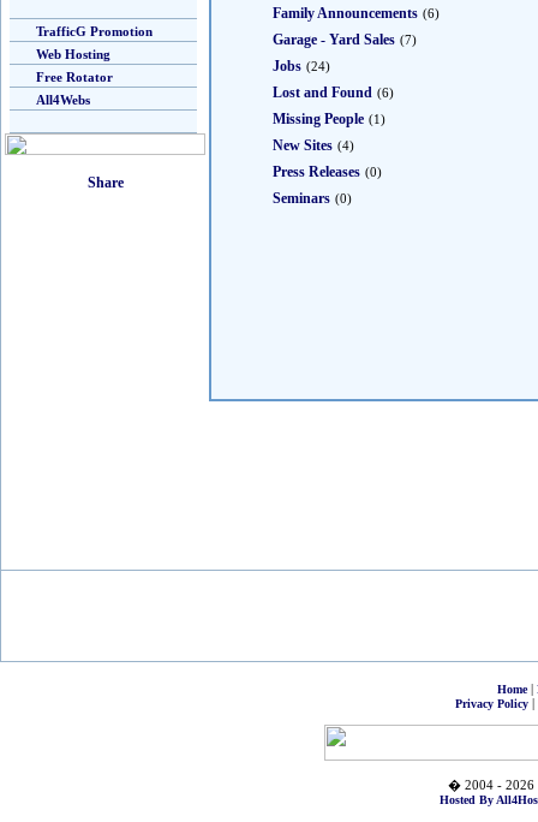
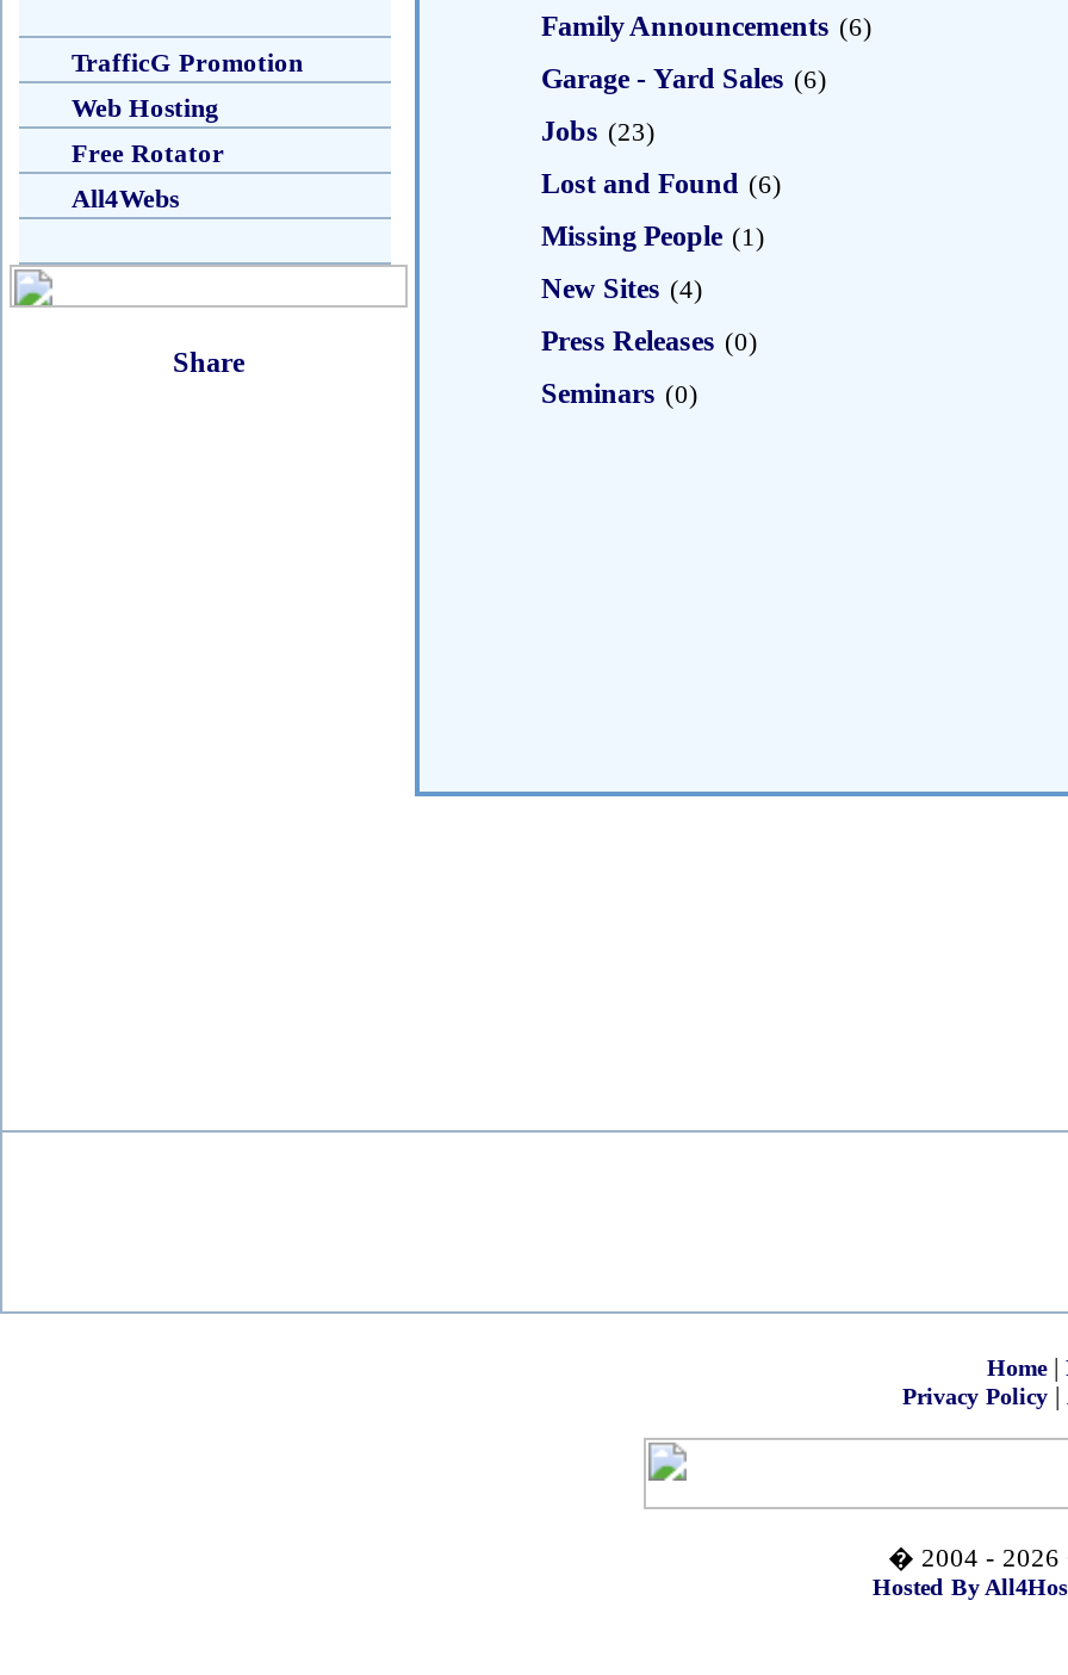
[273,31,417,48] Garage - Yard Sales (7) -> [541,62,827,95] Garage - Yard Sales (6)
[273,58,330,75] Jobs (24) -> [541,114,656,148] Jobs (23)

